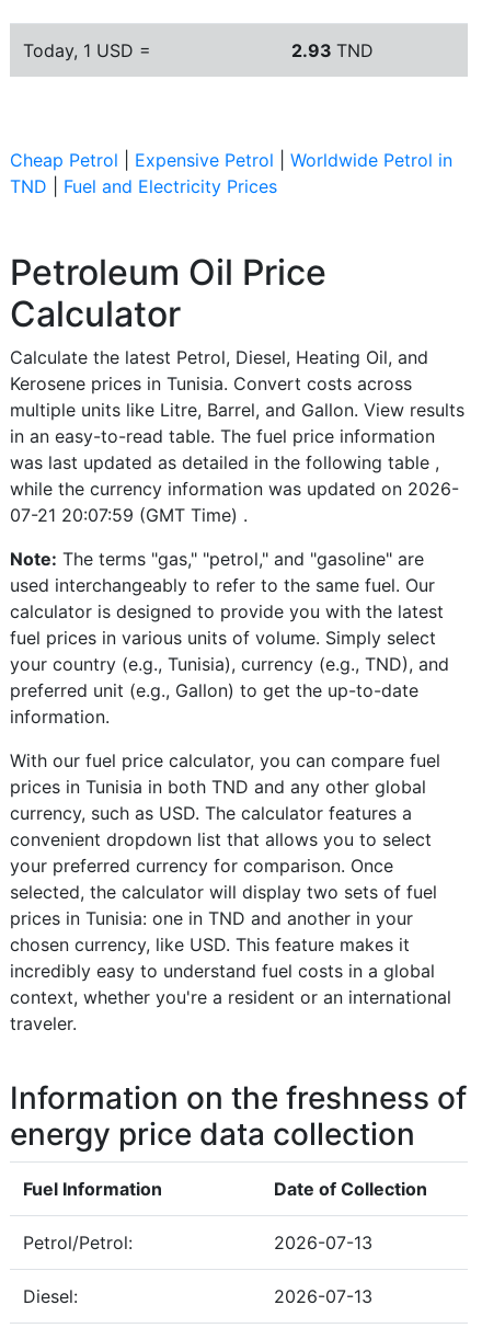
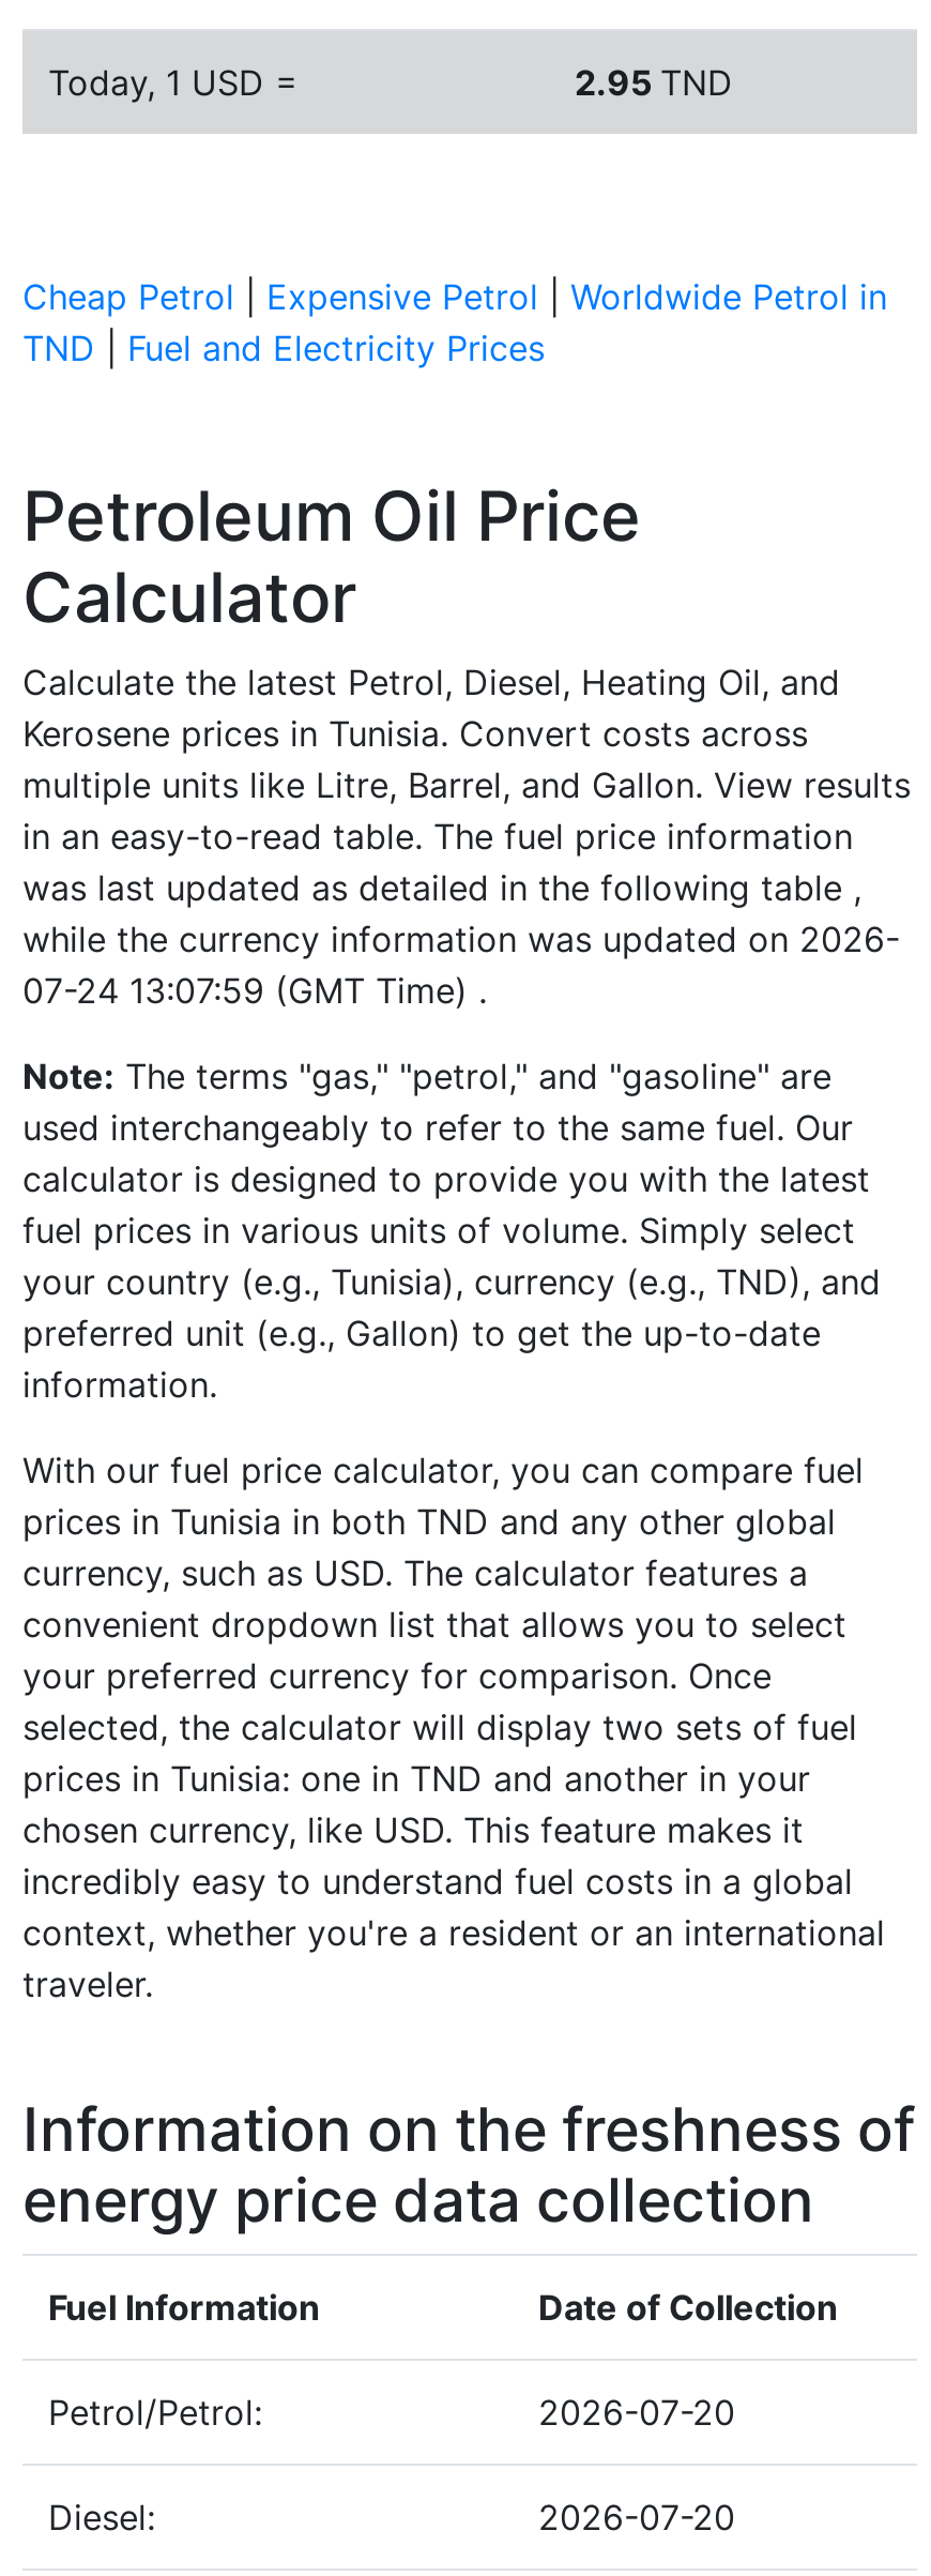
[291,39,374,61] 2.93 TND -> [575,61,733,104] 2.95 TND
[10,504,248,526] 07-21 20:07:59 (GMT Time) . -> [22,969,487,1012] 07-24 13:07:59 (GMT Time) .
[274,1232,372,1253] 2026-07-13 -> [538,2391,735,2434] 2026-07-20
[274,1285,372,1307] 2026-07-13 -> [538,2496,735,2539] 2026-07-20

